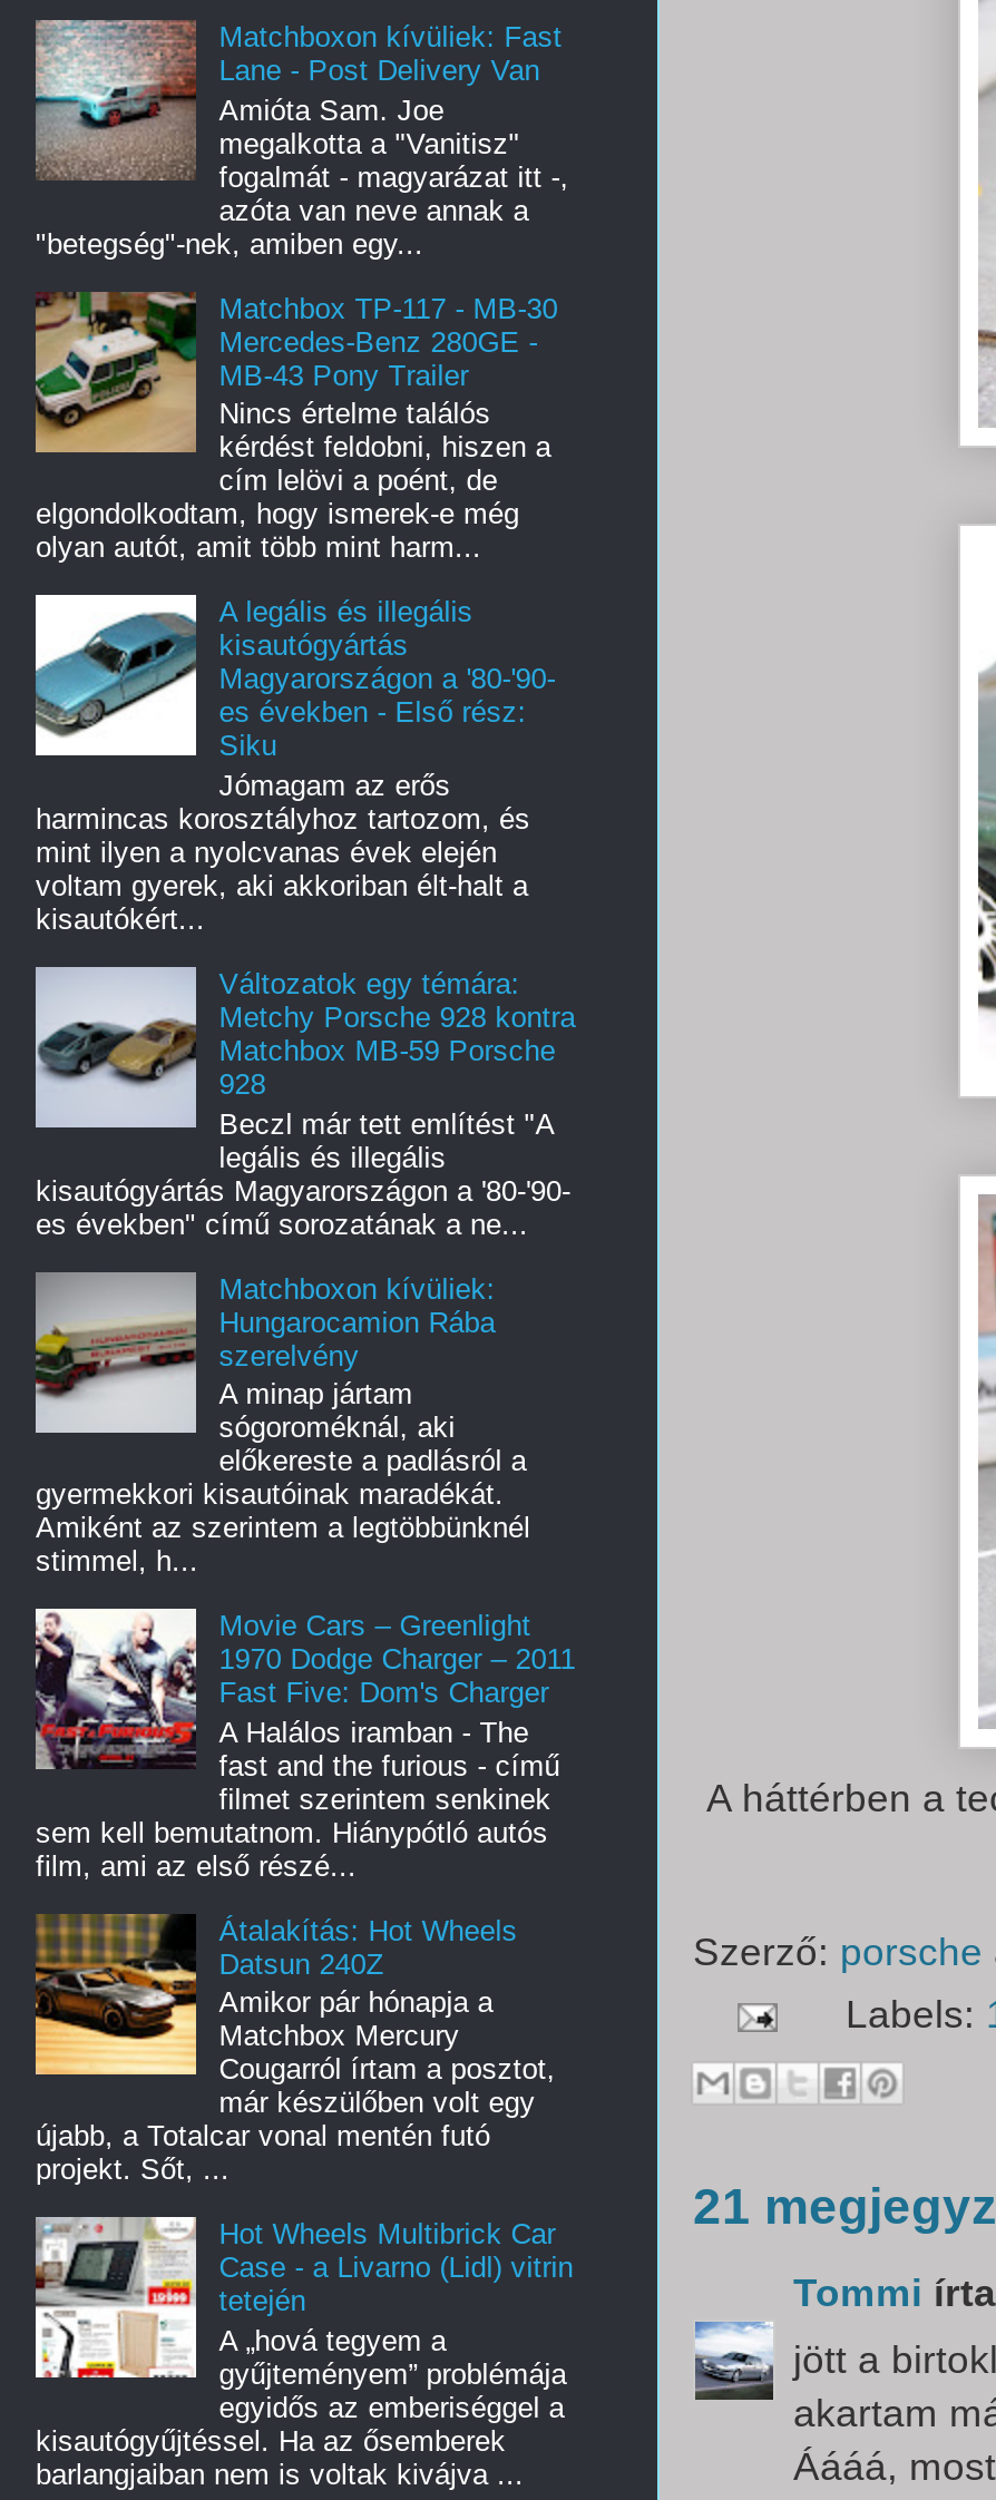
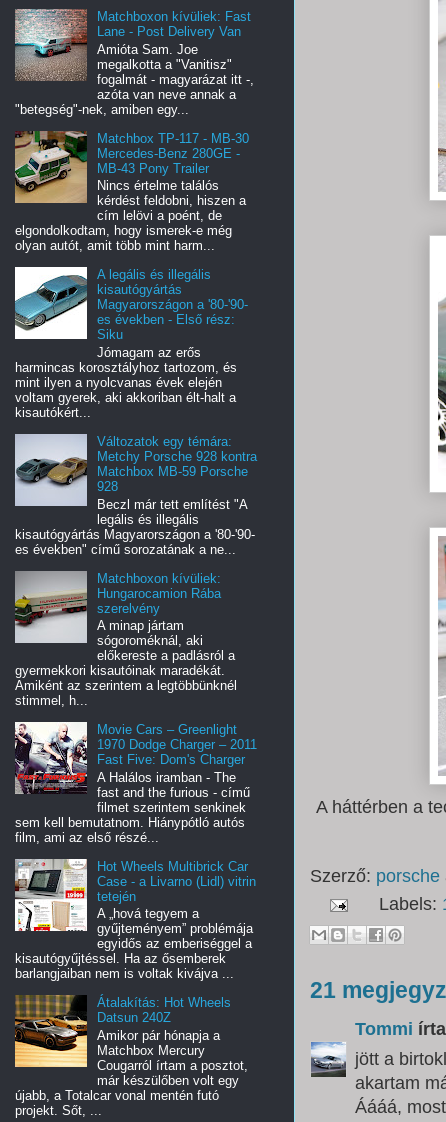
moved [33,1912,555,2186] -> [14,994,248,1118]: [image] | Átalakítás: Hot Wheels | Datsun 240Z | ... | újabb, a Totalcar vonal mentén futó | projekt. Sőt, ...
moved [31,2215,573,2491] -> [13,857,256,981]: [image] | Hot Wheels Multibrick Car | Case - a Livarno (Lidl) vitrin | ... | kisautógyűjtéssel. Ha az ősemberek | barlangjaiban nem is voltak kivájva ...

